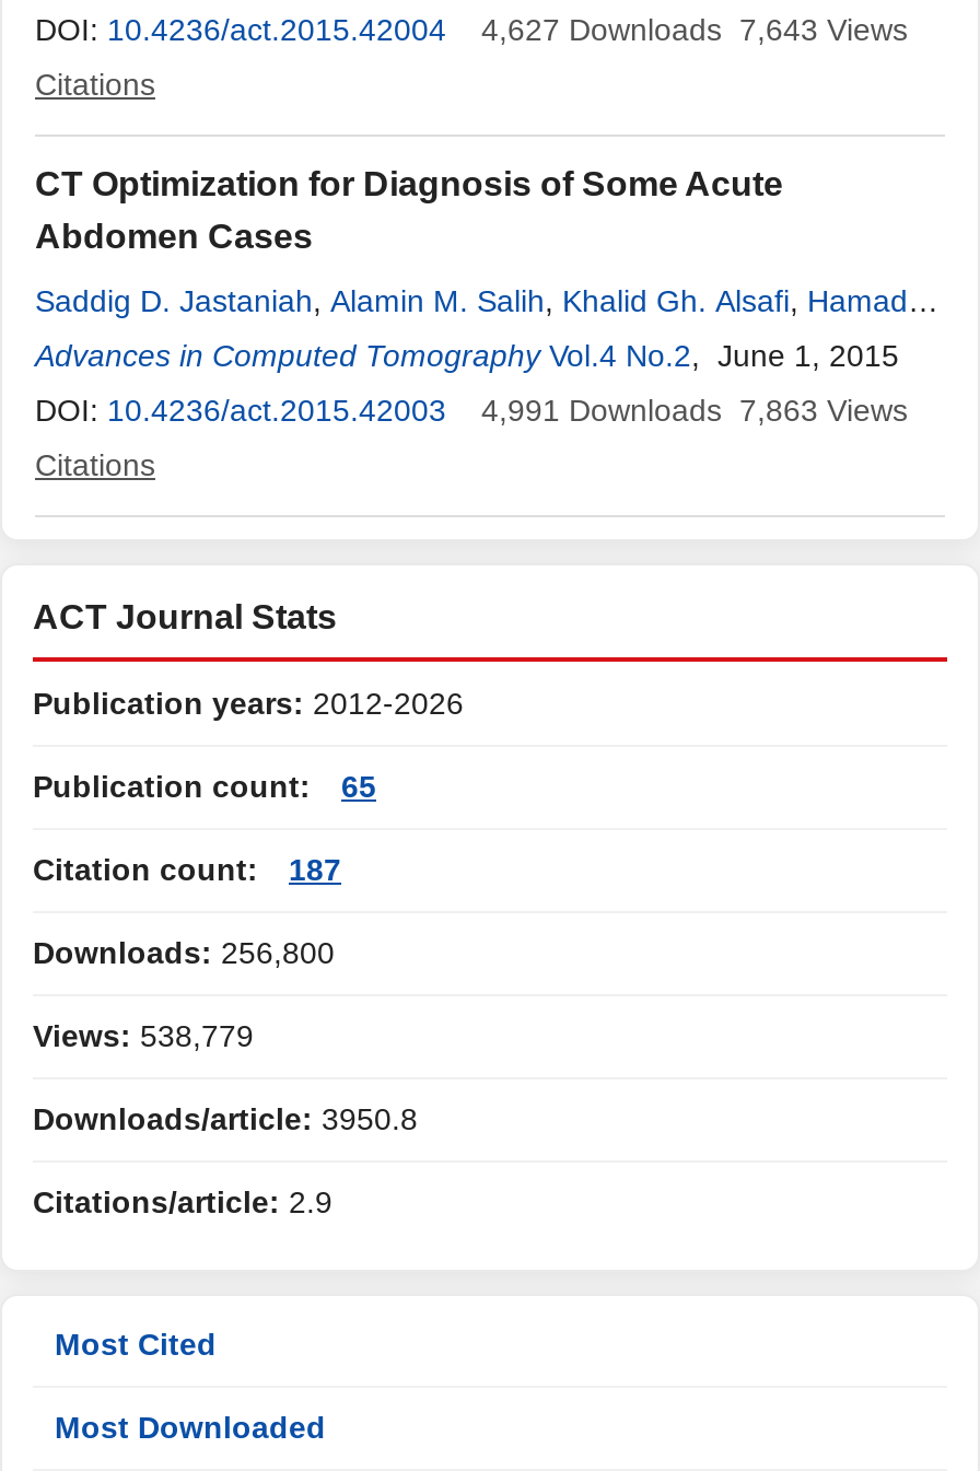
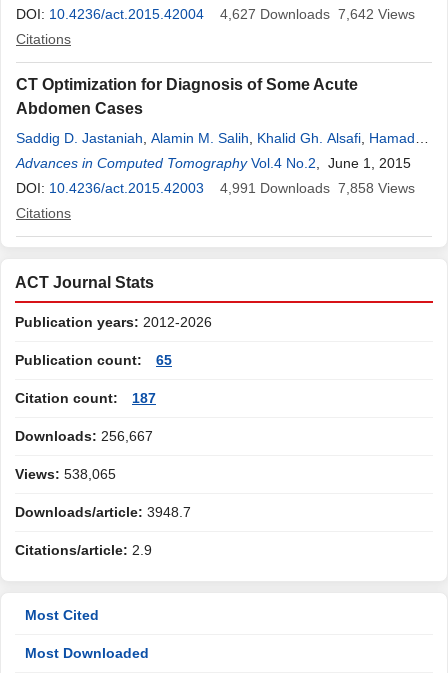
[481,12,908,47] 4,627 Downloads 7,643 Views -> [220,6,415,22] 4,627 Downloads 7,642 Views
[481,393,908,428] 4,991 Downloads 7,863 Views -> [220,180,415,196] 4,991 Downloads 7,858 Views
[33,935,335,970] Downloads: 256,800 -> [15,428,153,444] Downloads: 256,667
[33,1018,254,1053] Views: 538,779 -> [15,466,116,482] Views: 538,065
[33,1101,418,1136] Downloads/article: 3950.8 -> [15,504,191,520] Downloads/article: 3948.7

